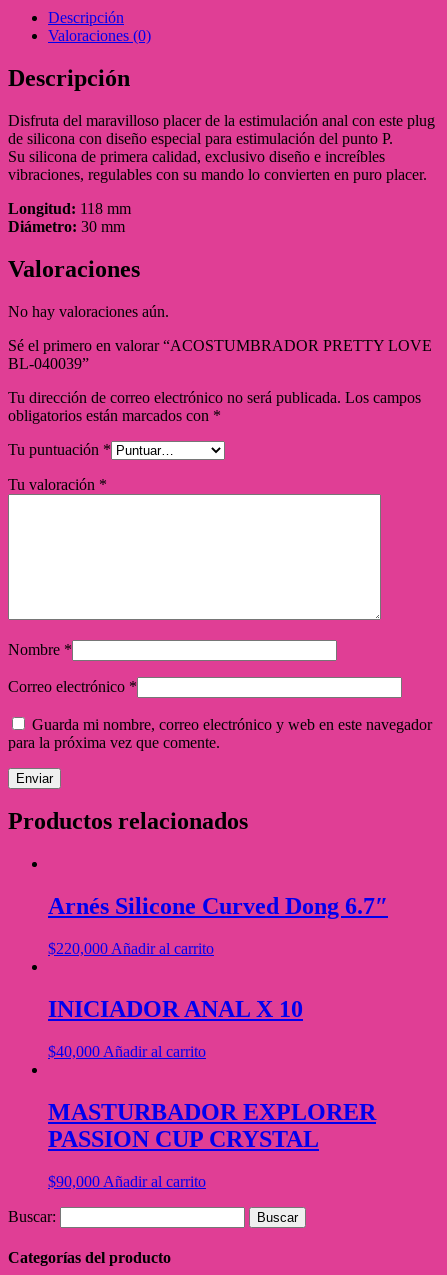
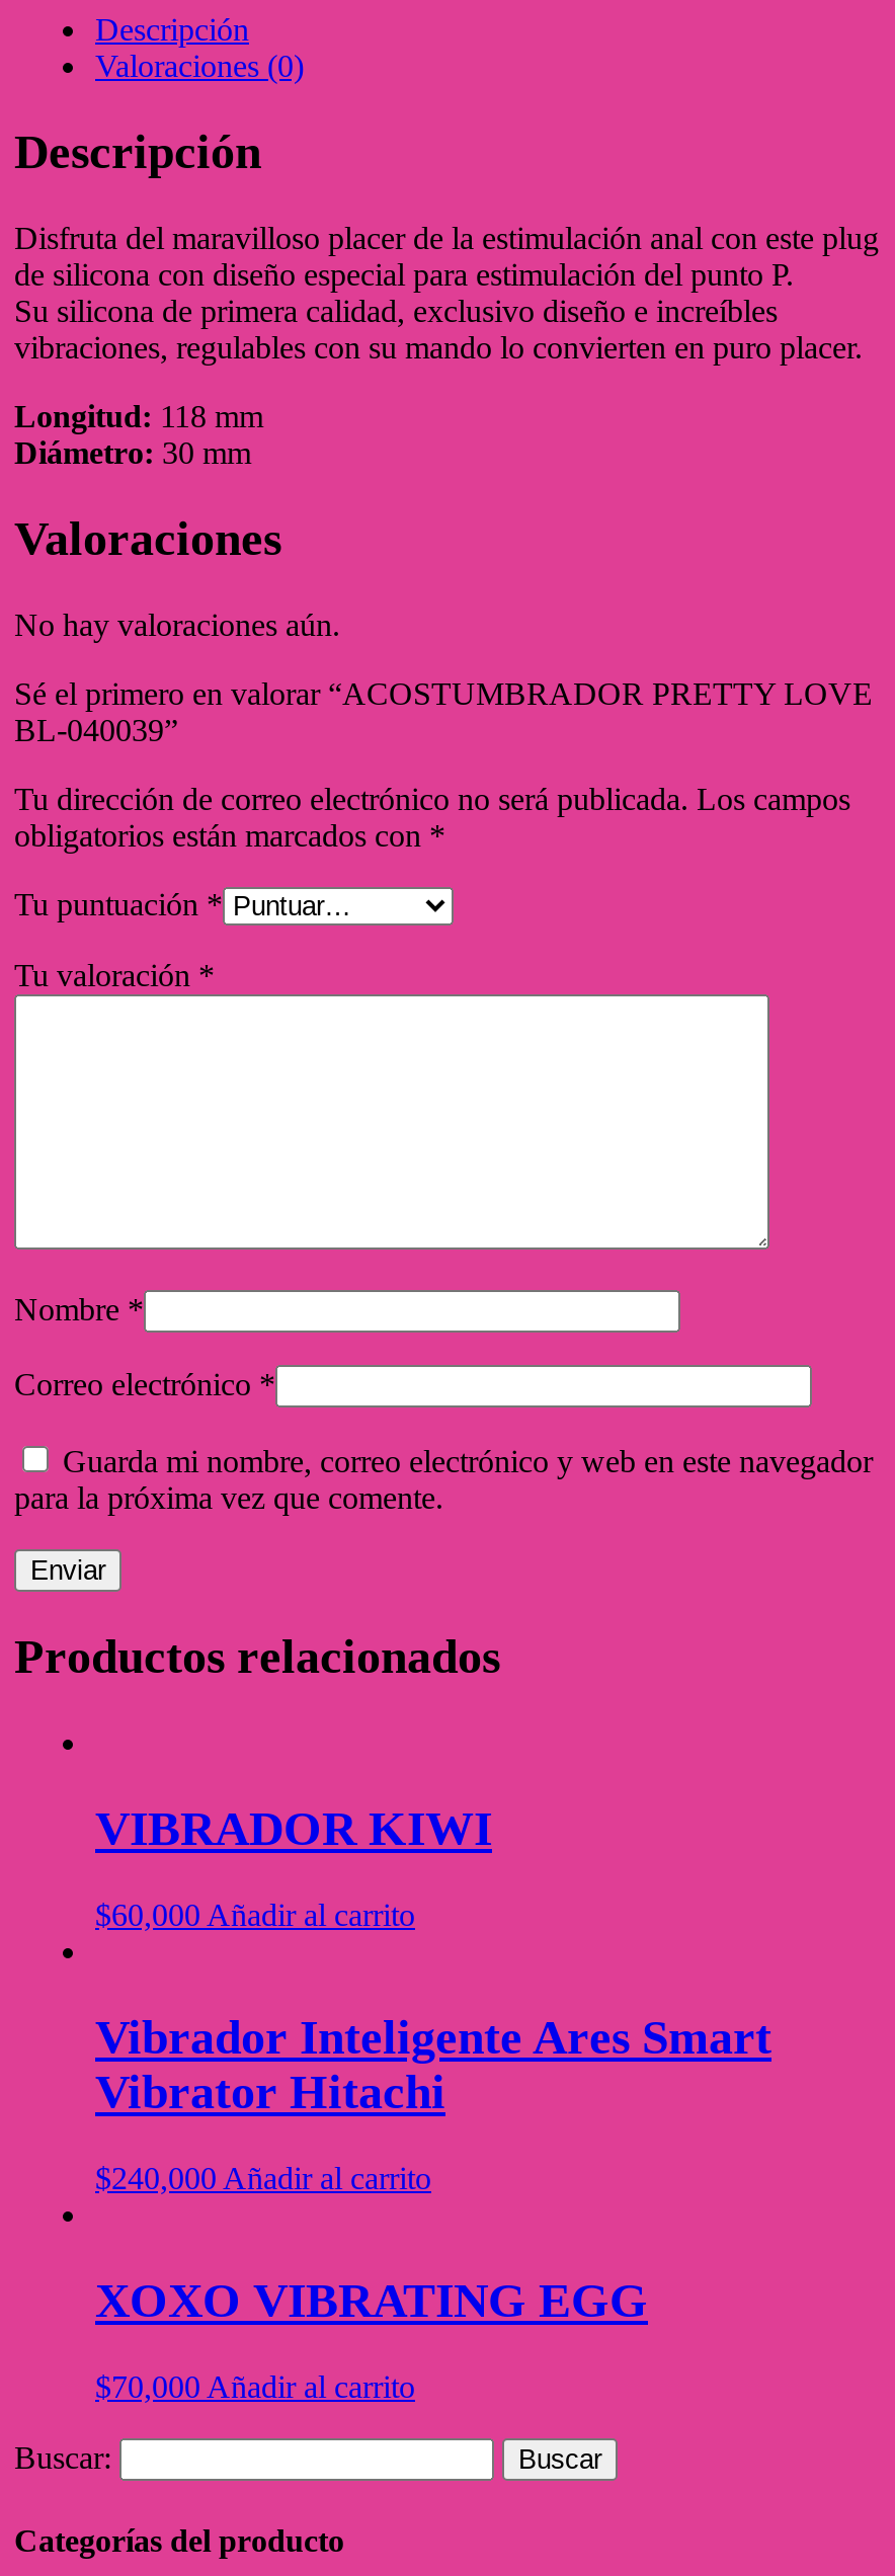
[48,893,388,919] Arnés Silicone Curved Dong 6.7″ -> [95,1803,492,1855] VIBRADOR KIWI
[48,940,214,957] $220,000 Añadir al carrito -> [95,1898,415,1932] $60,000 Añadir al carrito
[48,996,303,1022] INICIADOR ANAL X 10 -> [95,2011,771,2118] Vibrador Inteligente Ares Smart | Vibrator Hitachi
[48,1043,206,1060] $40,000 Añadir al carrito -> [95,2161,431,2195] $240,000 Añadir al carrito
[48,1099,376,1152] MASTURBADOR EXPLORER | PASSION CUP CRYSTAL -> [95,2274,648,2327] XOXO VIBRATING EGG
[48,1173,206,1190] $90,000 Añadir al carrito -> [95,2369,415,2403] $70,000 Añadir al carrito

